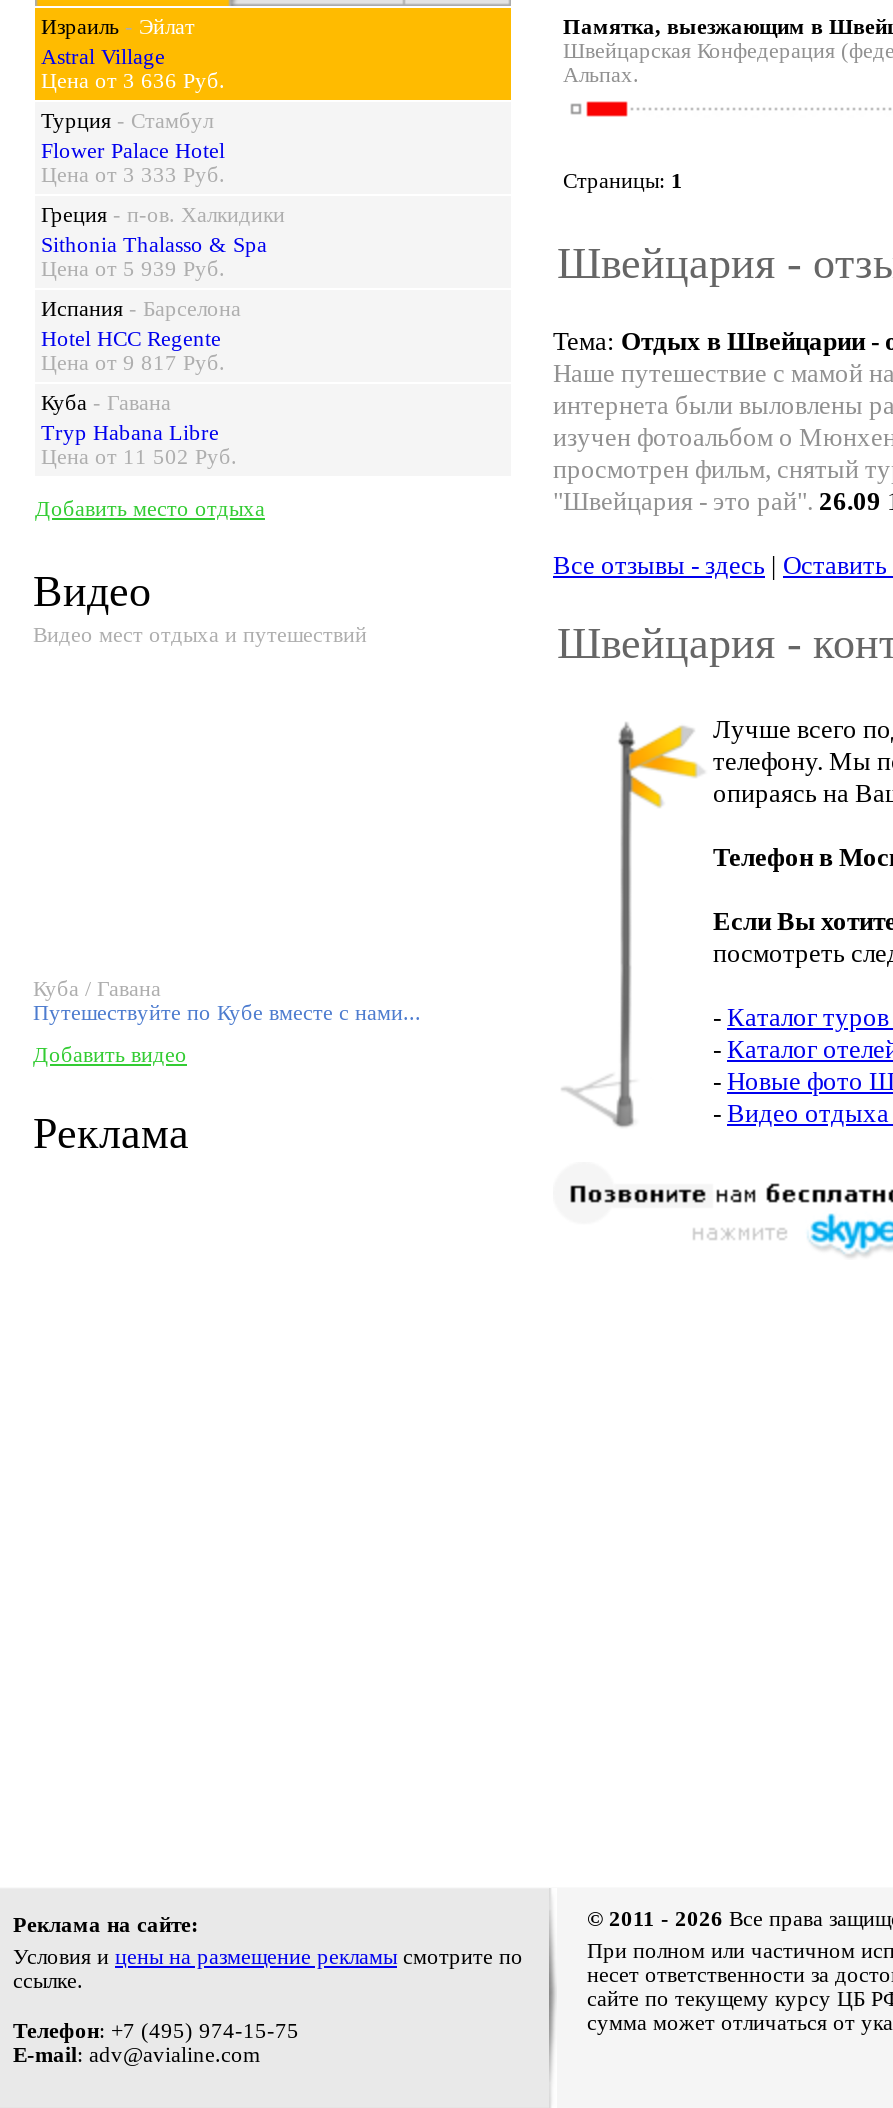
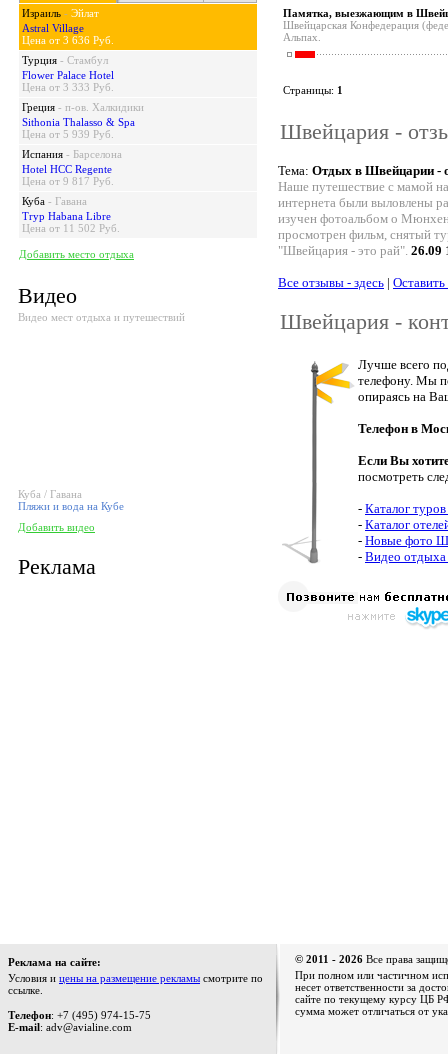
[33,1000,421,1024] Путешествуйте по Кубе вместе с нами... -> [18,500,124,512] Пляжи и вода на Кубе

